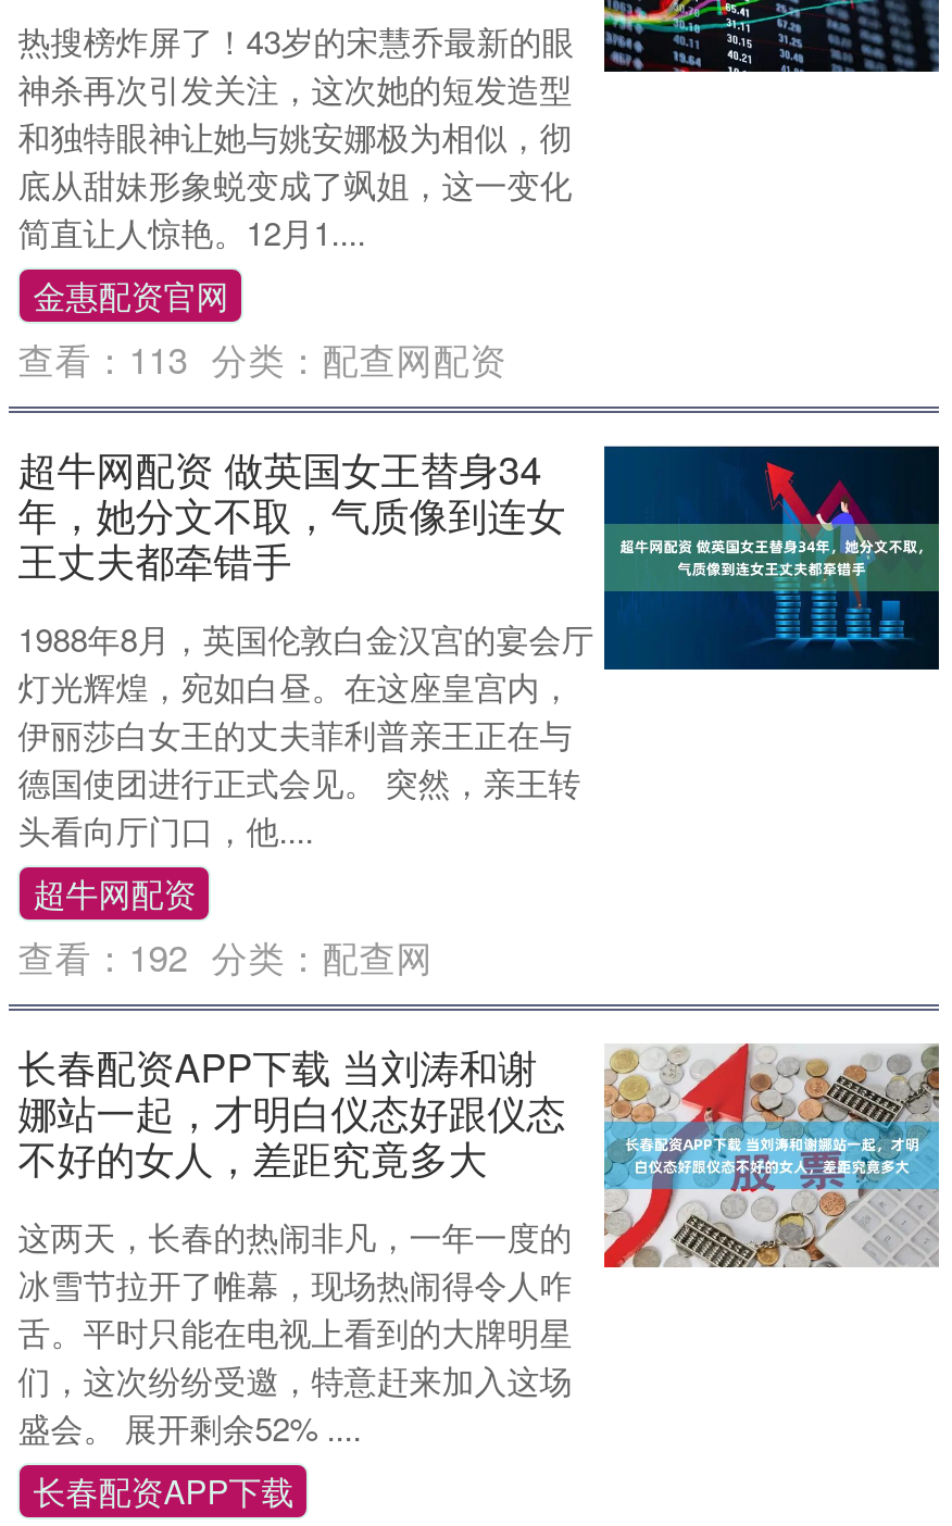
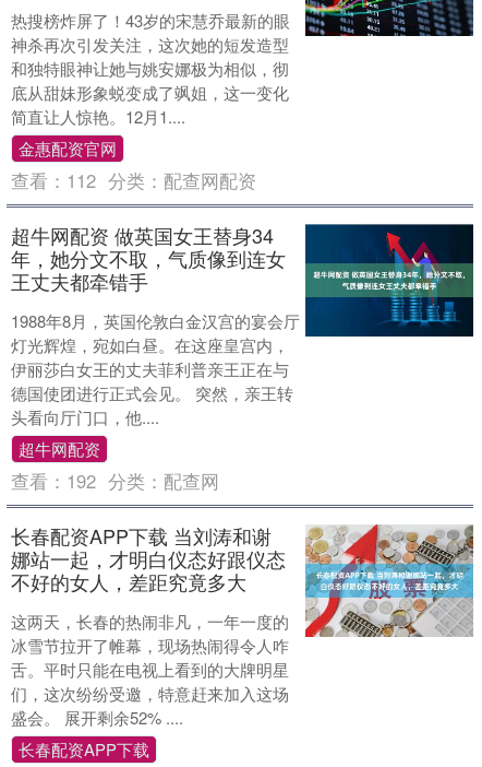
[18,333,507,385] 查看：113 分类：配查网配资 -> [11,167,256,194] 查看：112 分类：配查网配资

